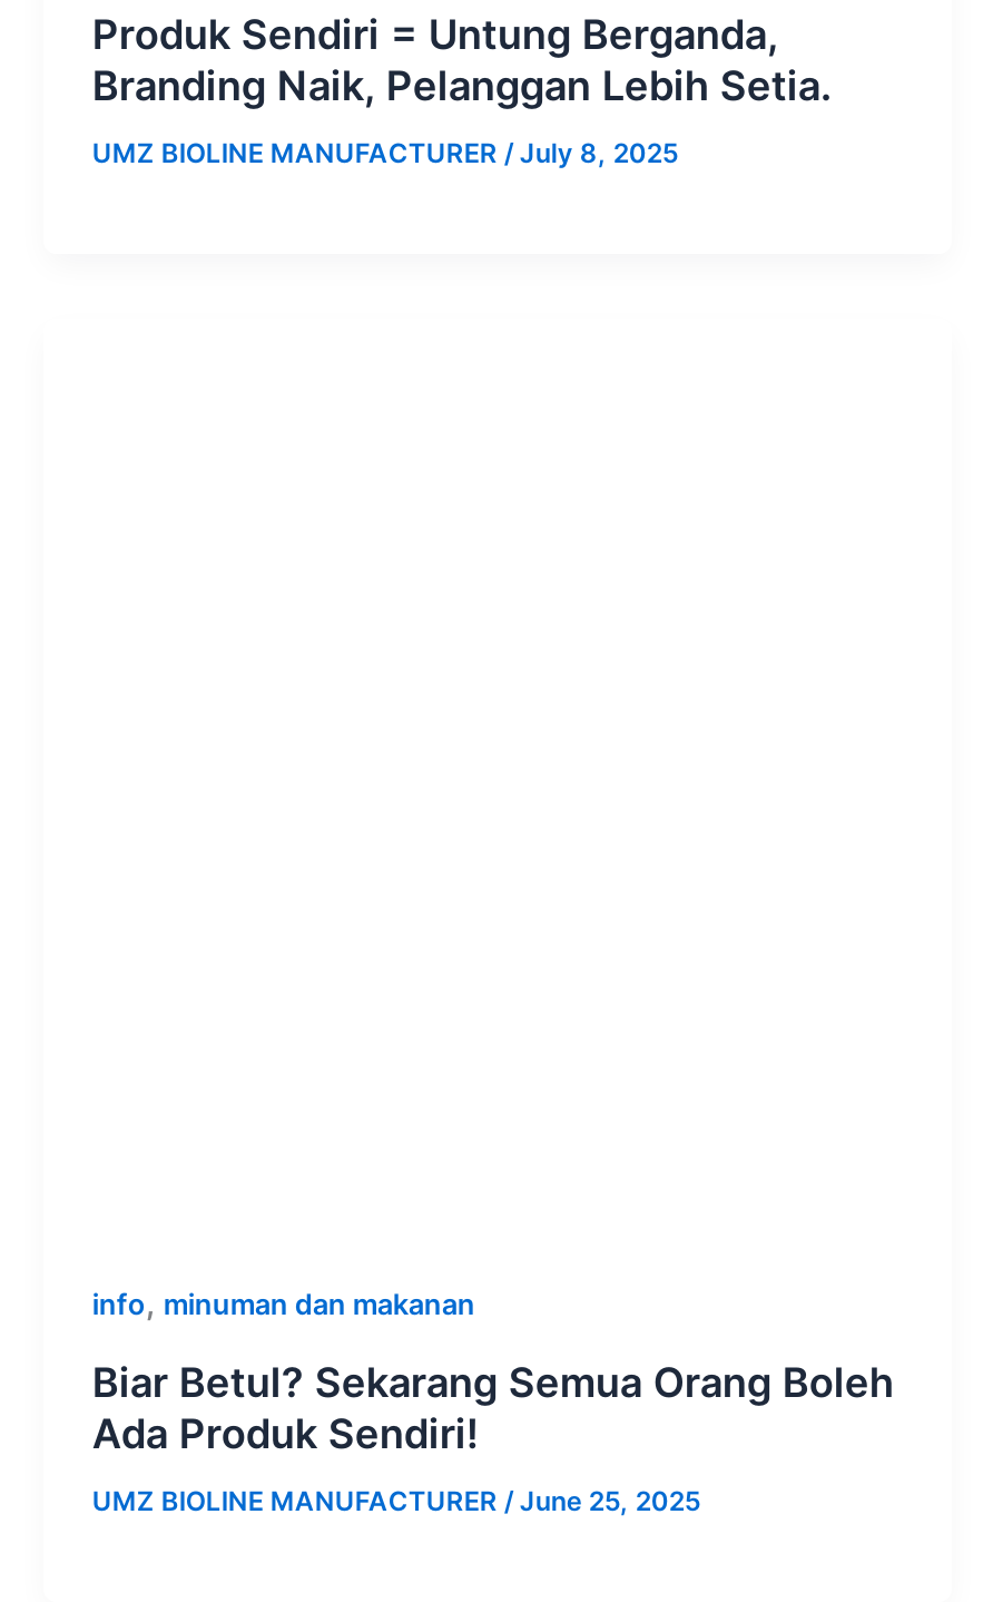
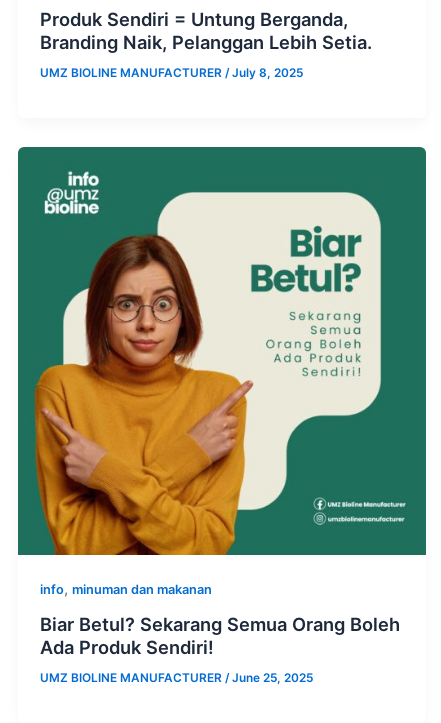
none -> [17,146,427,556] [image]

